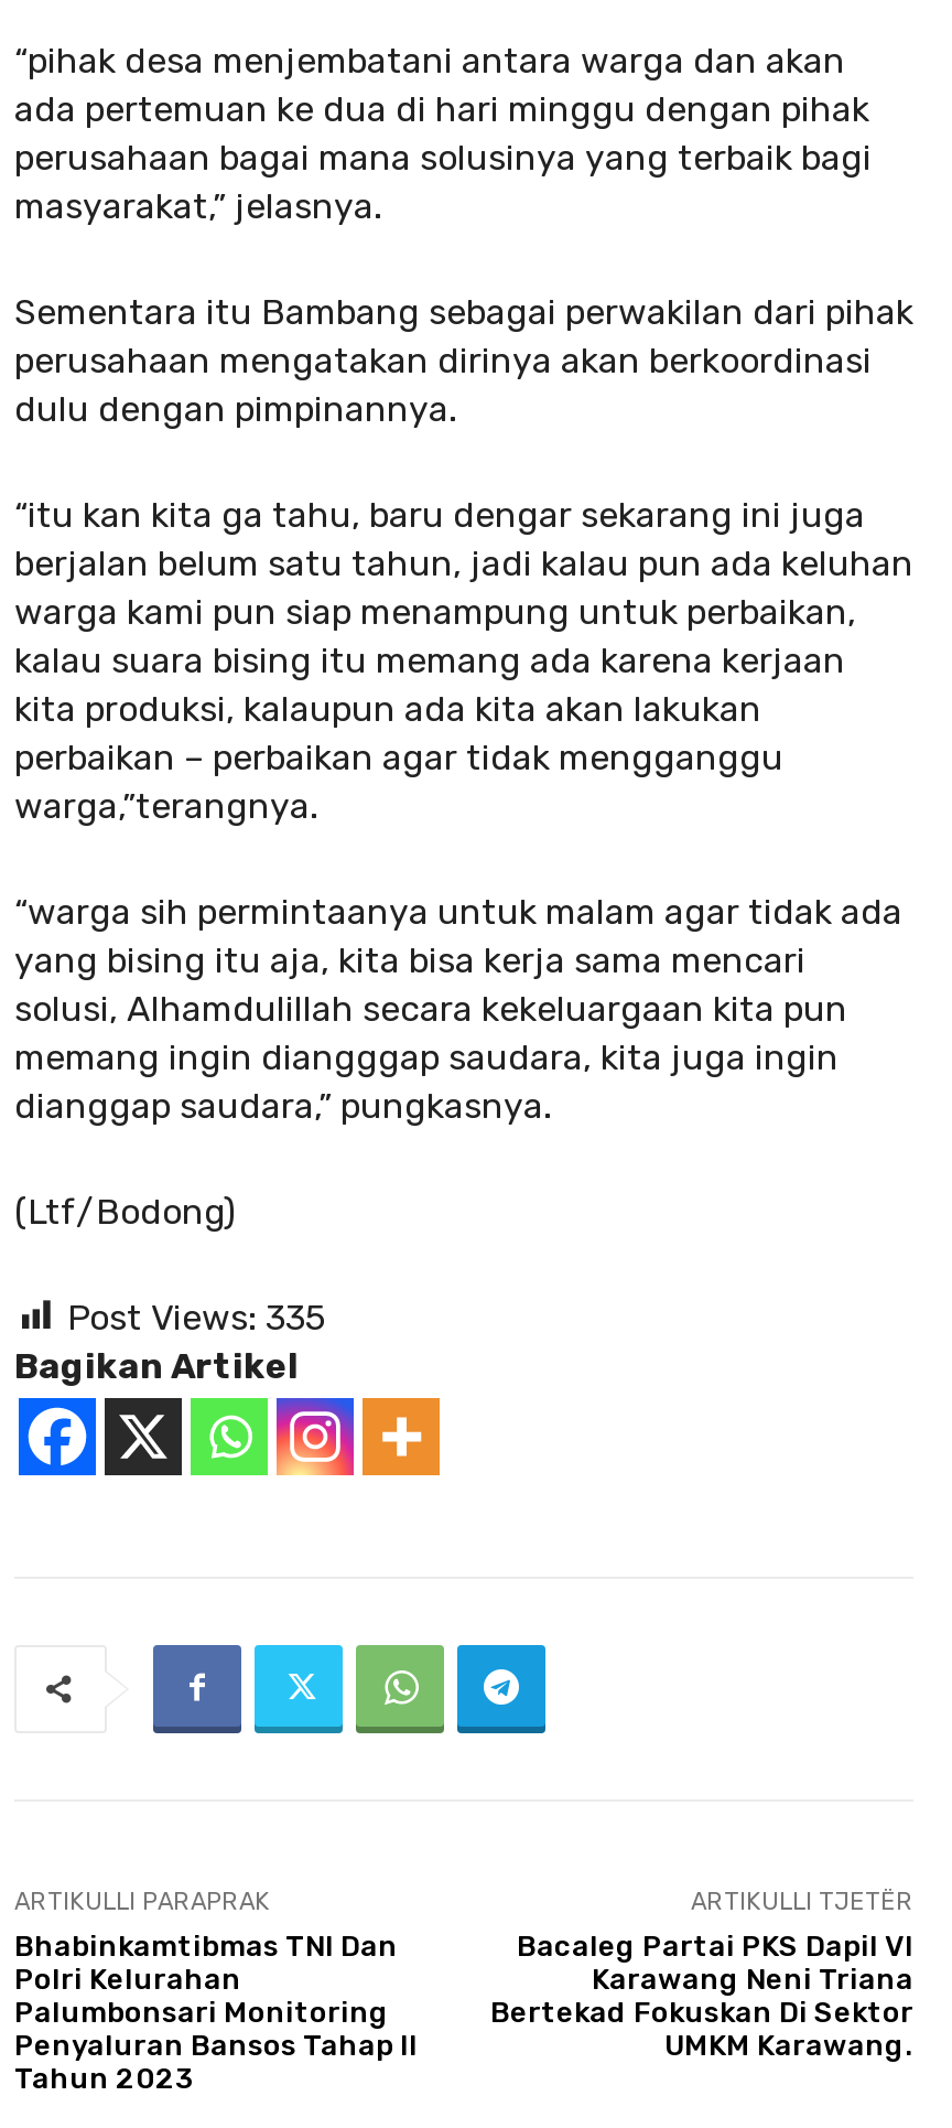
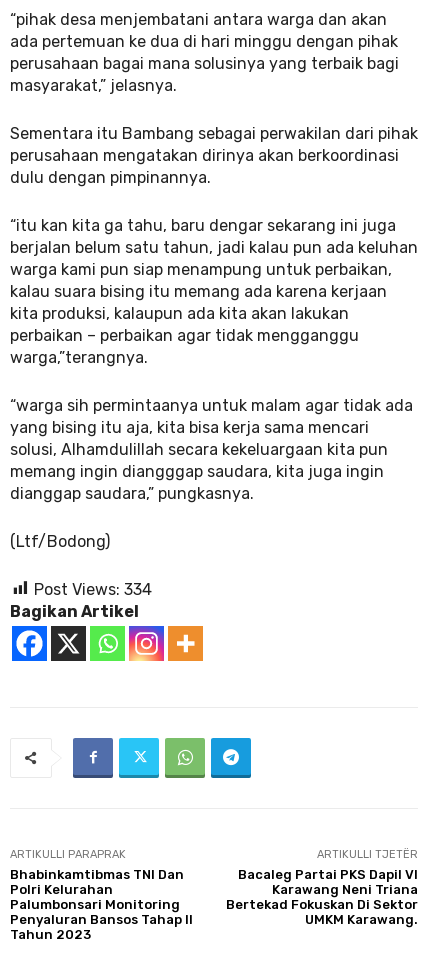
[67,1296,325,1338] Post Views: 335 -> [34,580,152,599] Post Views: 334

